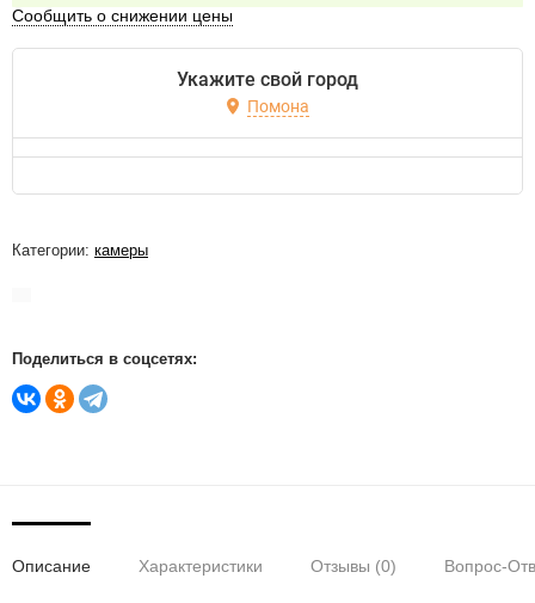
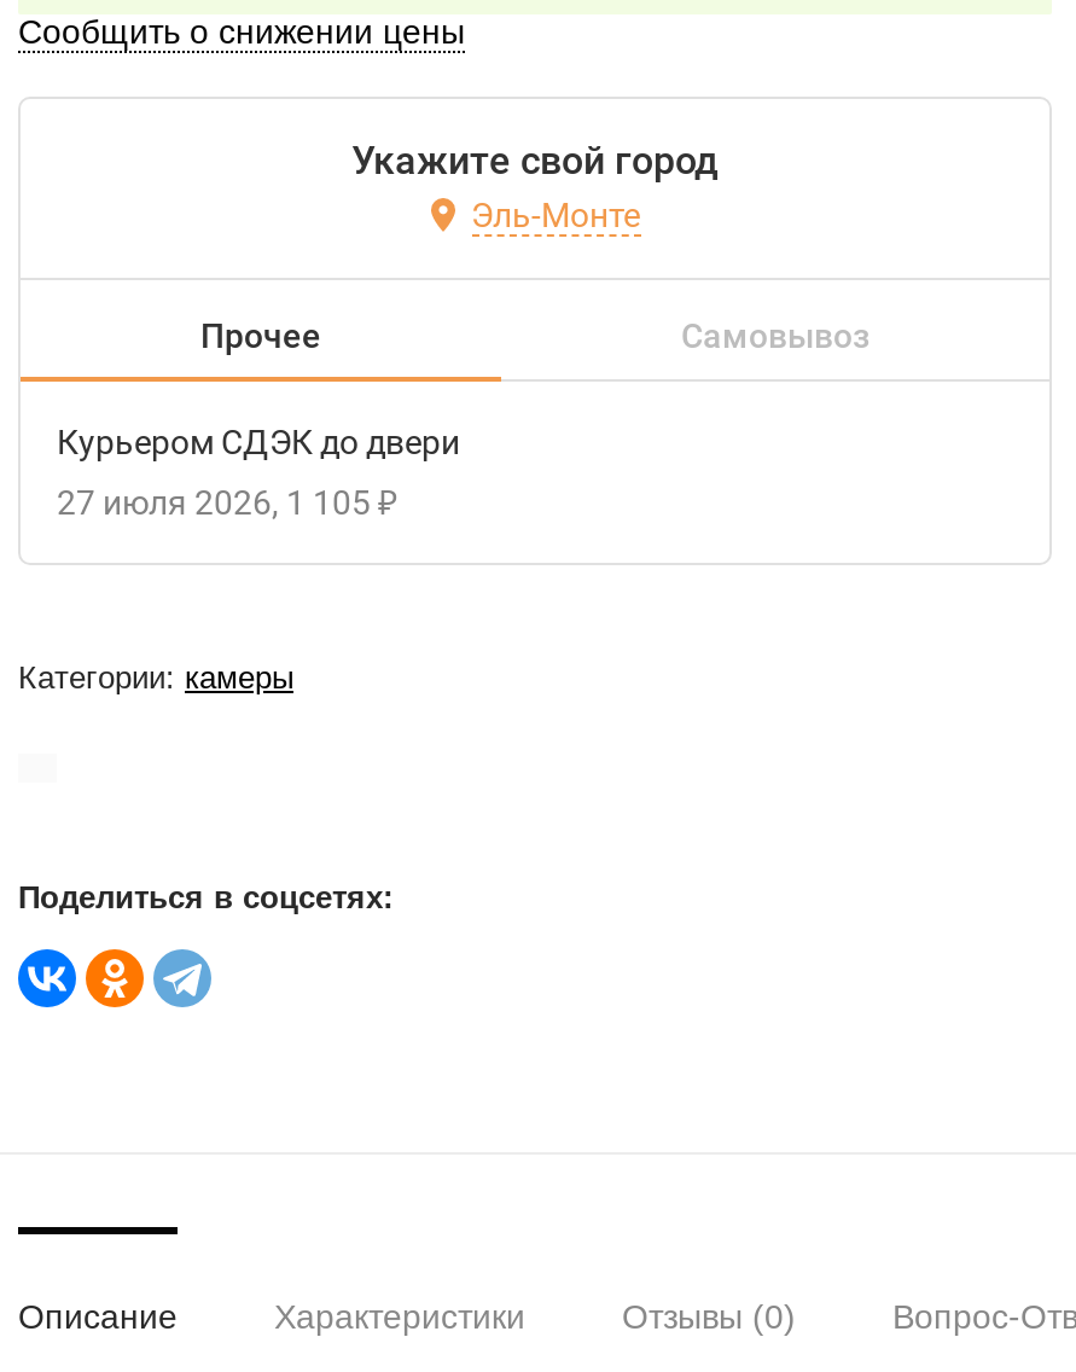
[247,96,309,116] Помона -> [57,195,869,521] Эль-Монте | Прочее | Самовывоз | Курьером СДЭК до двери | 27 июля 2026 1 105 ₽

